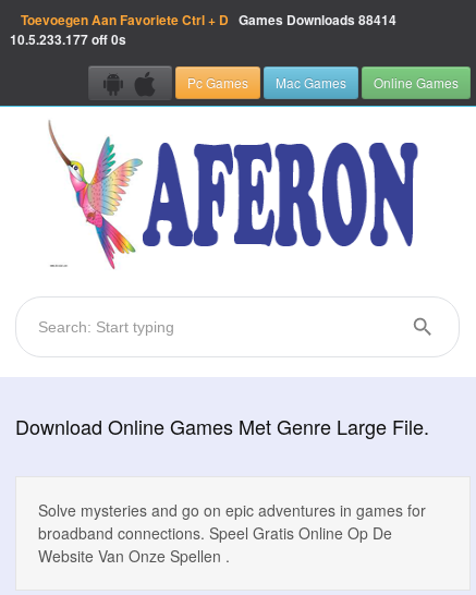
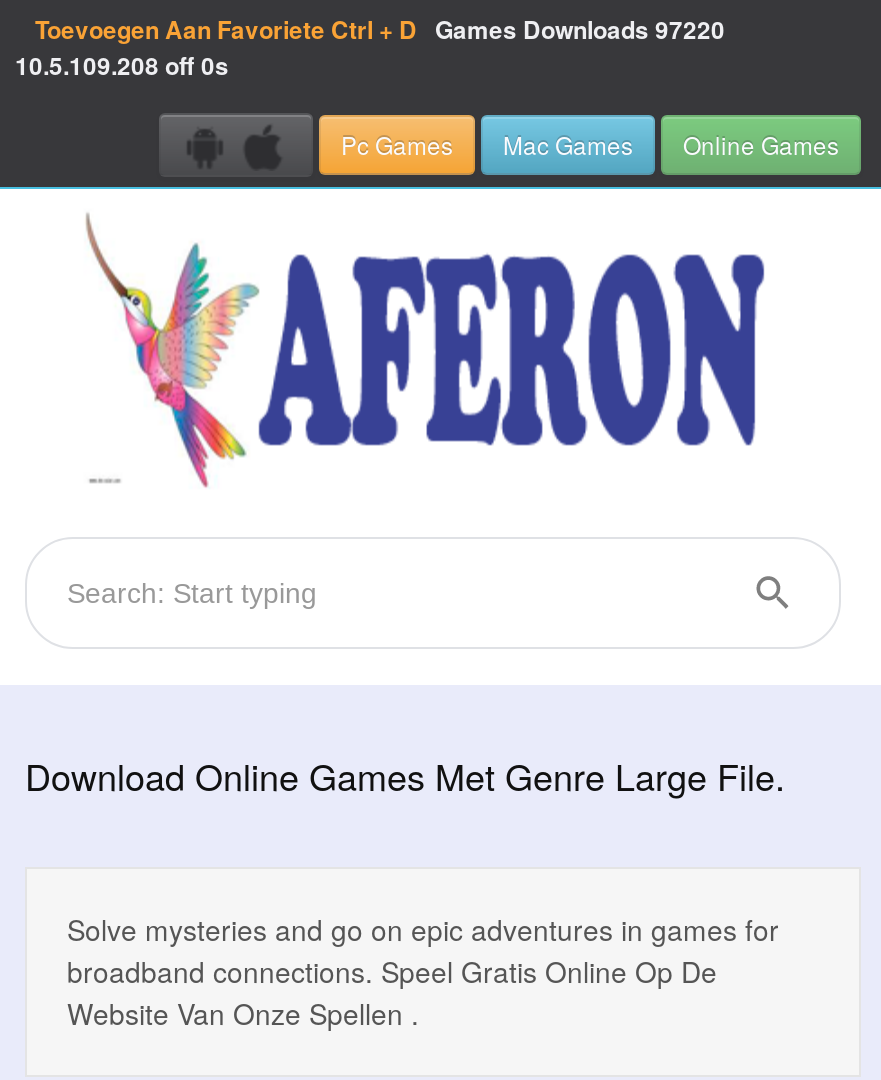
[21,10,396,29] Toevoegen Aan Favoriete Ctrl + D Games Downloads 88414 -> [35,11,725,47] Toevoegen Aan Favoriete Ctrl + D Games Downloads 97220
[10,29,126,49] 10.5.233.177 off 0s -> [15,47,229,83] 10.5.109.208 off 0s

